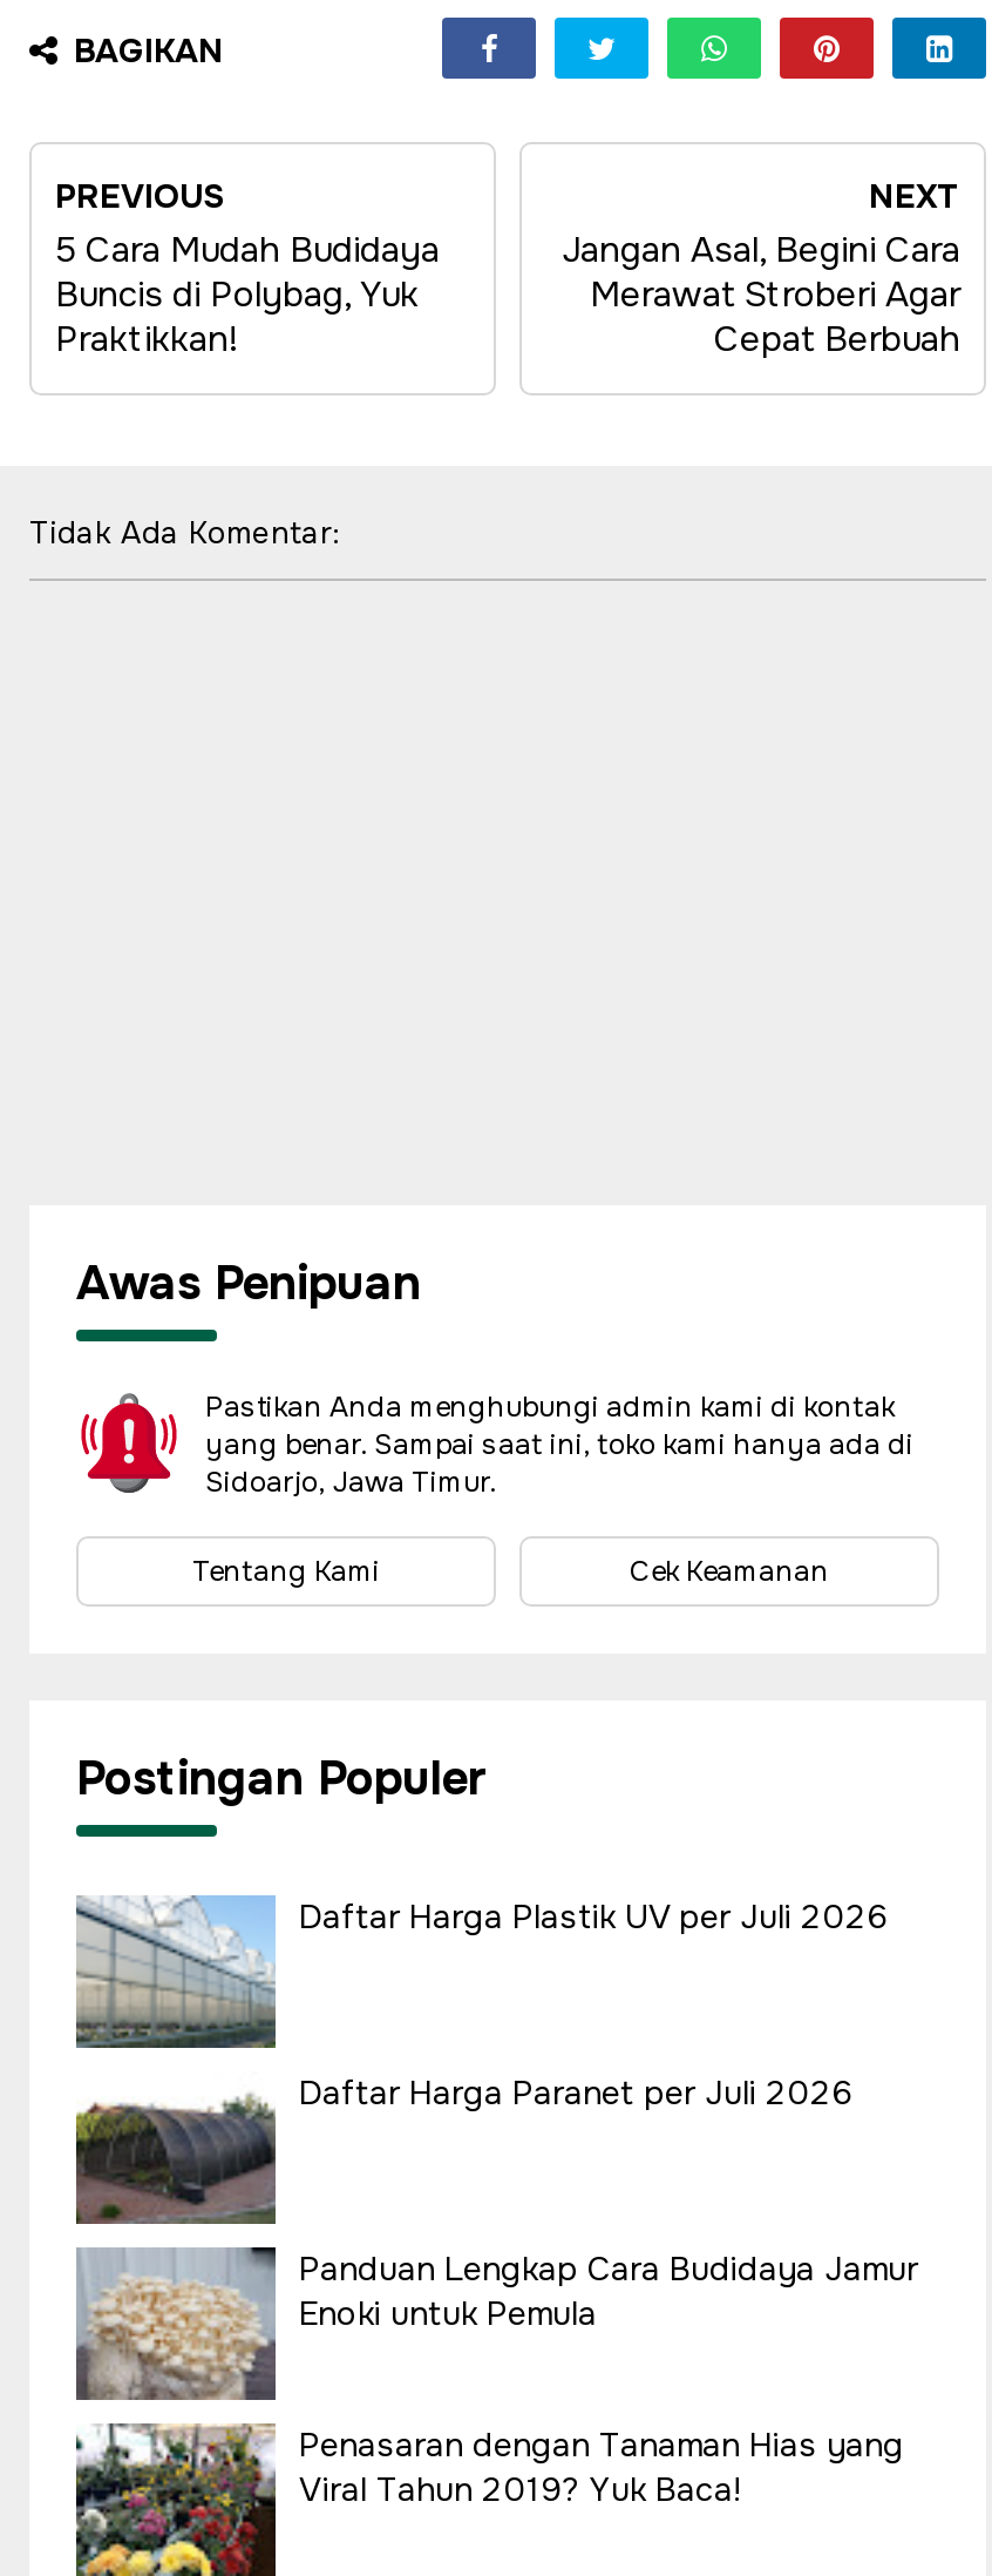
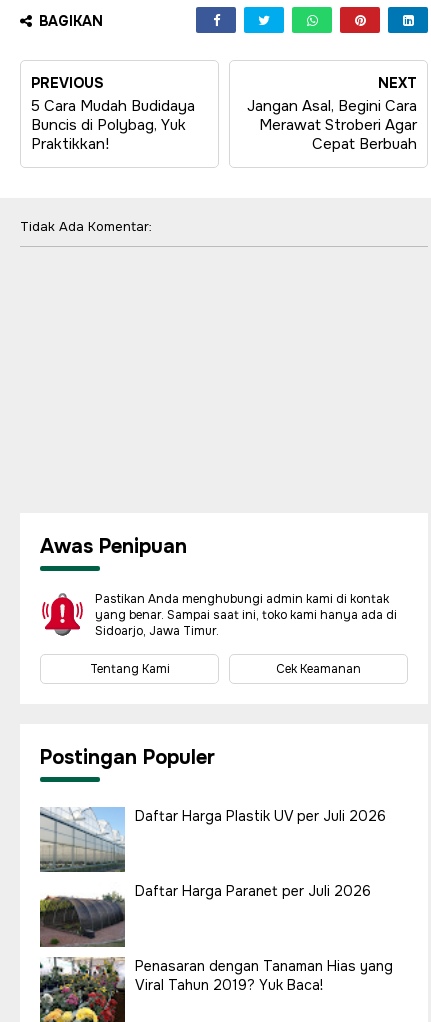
[76,2245,918,2400] [image] | Panduan Lengkap Cara Budidaya Jamur | Enoki untuk Pemula -> none

